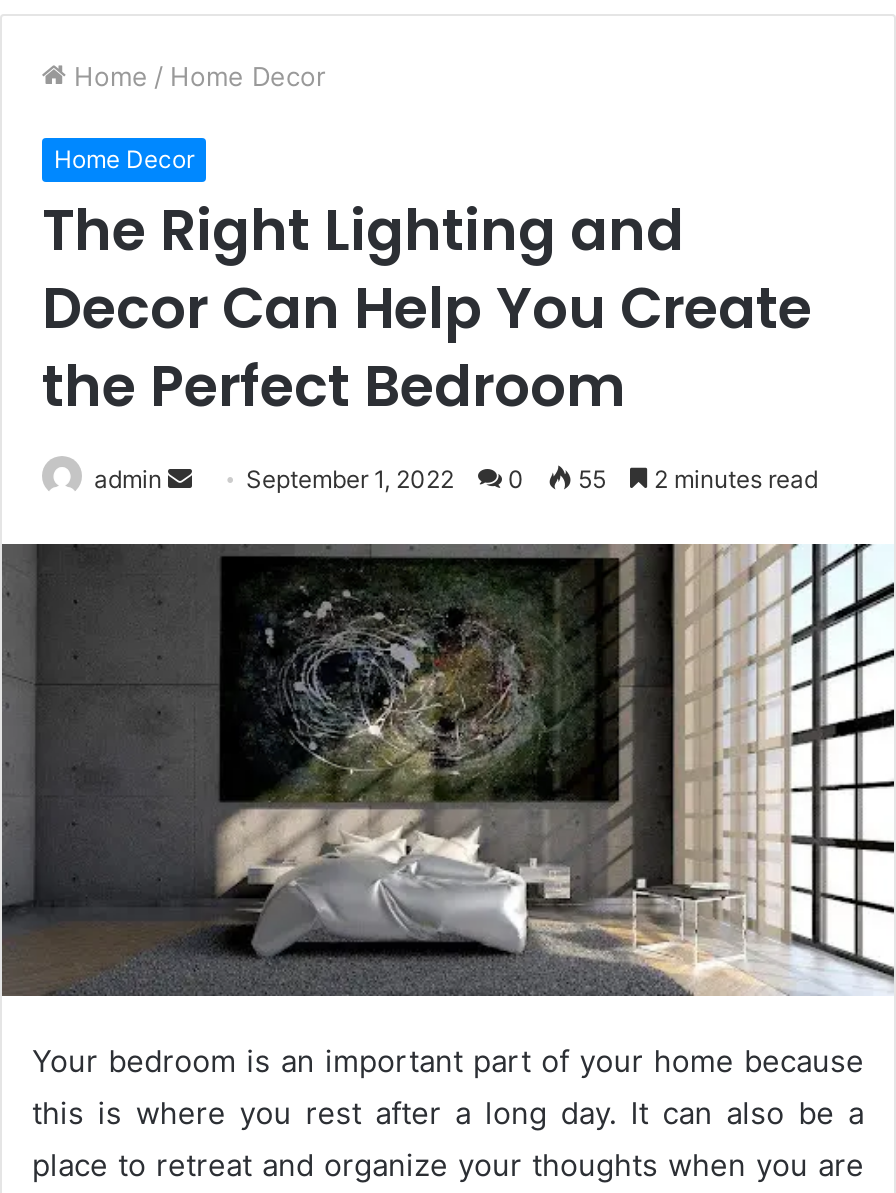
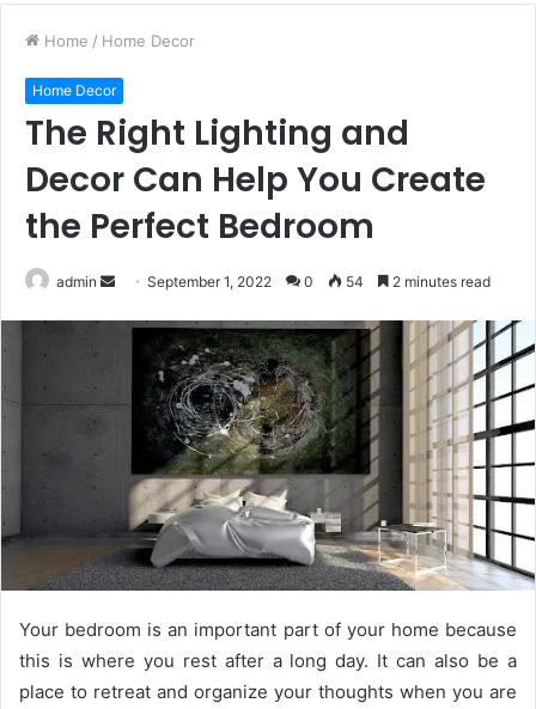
[572,464,606,494] 55 -> [342,273,364,291] 54

